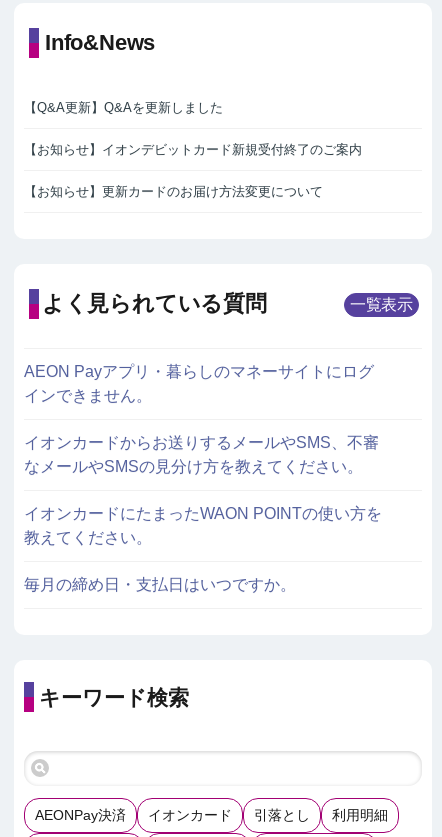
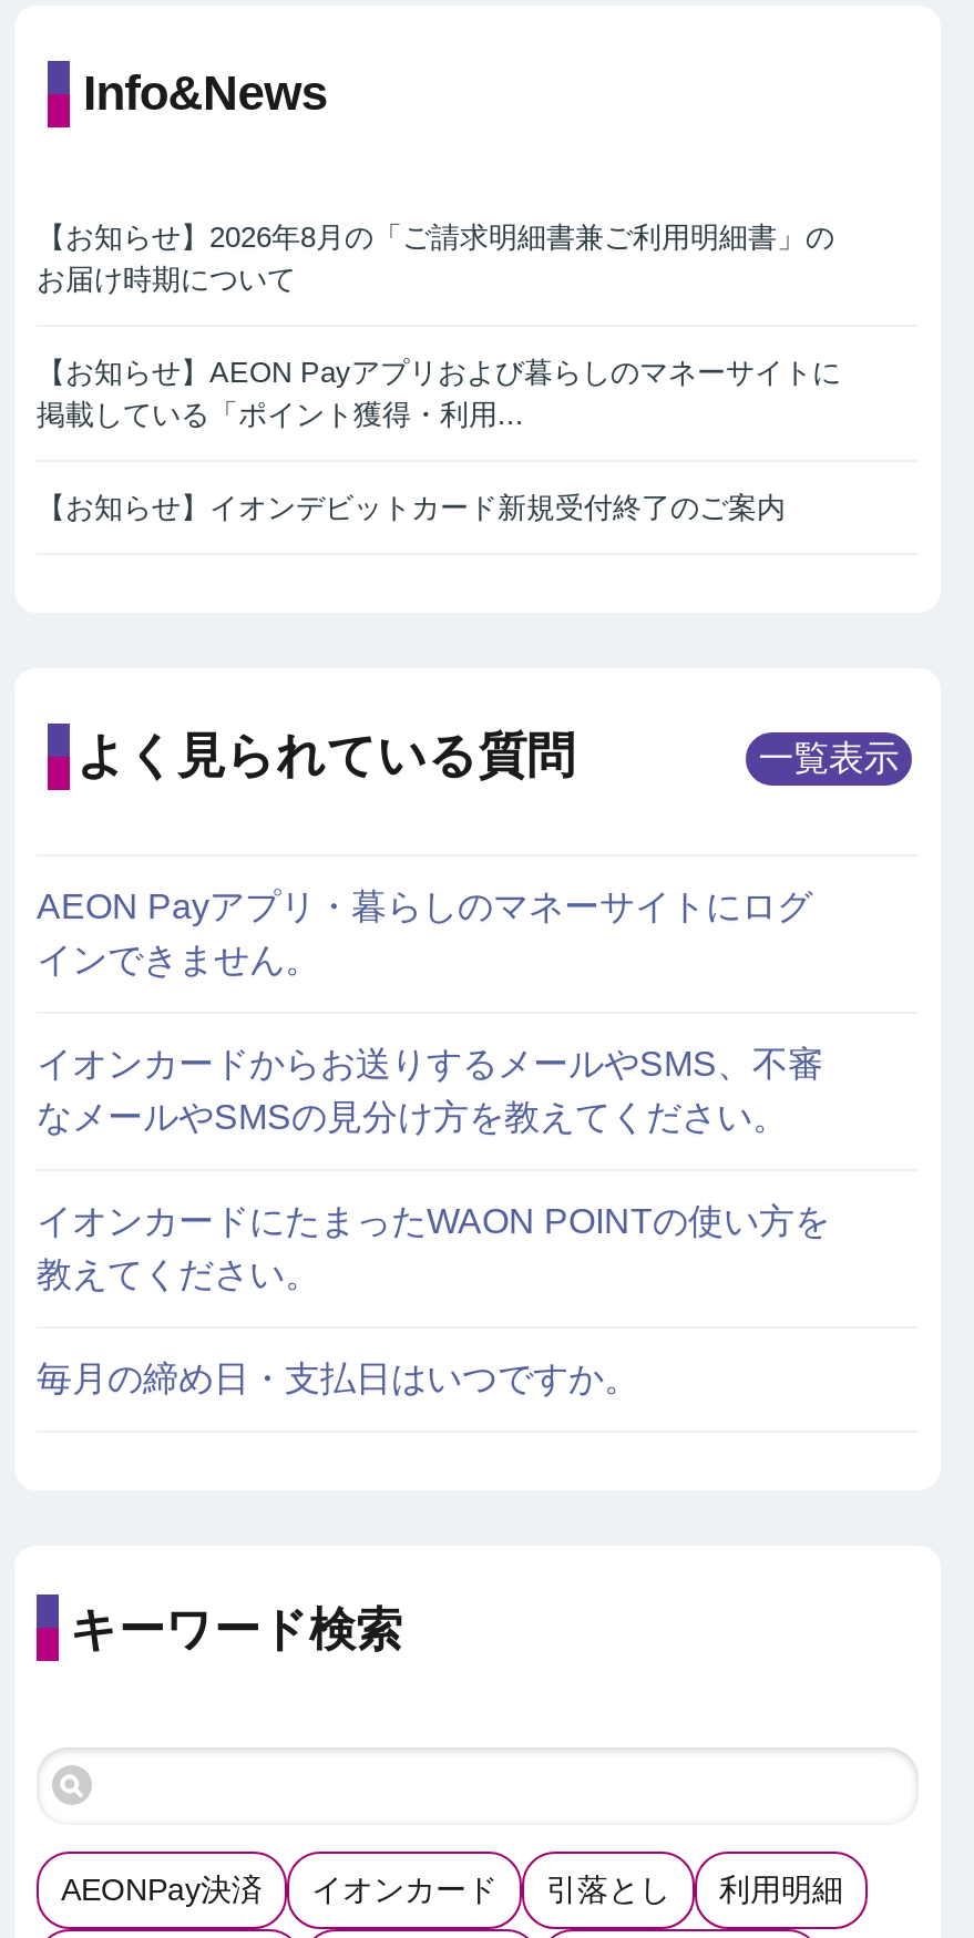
[24,100,223,115] 【Q&A更新】Q&Aを更新しました -> [37,221,841,431] 【お知らせ】2026年8月の「ご請求明細書兼ご利用明細書」の | お届け時期について | 【お知らせ】AEON Payアプリおよび暮らしのマネーサイトに | 掲載している「ポイント獲得・利用...
moved [24,142,362,157] -> [37,491,786,524]: 【お知らせ】イオンデビットカード新規受付終了のご案内
[24,184,323,199] 【お知らせ】更新カードのお届け方法変更について -> none

